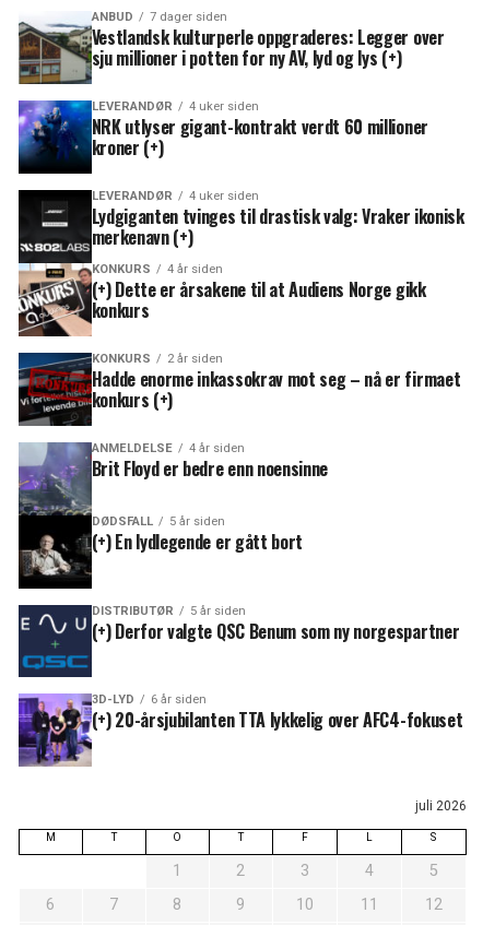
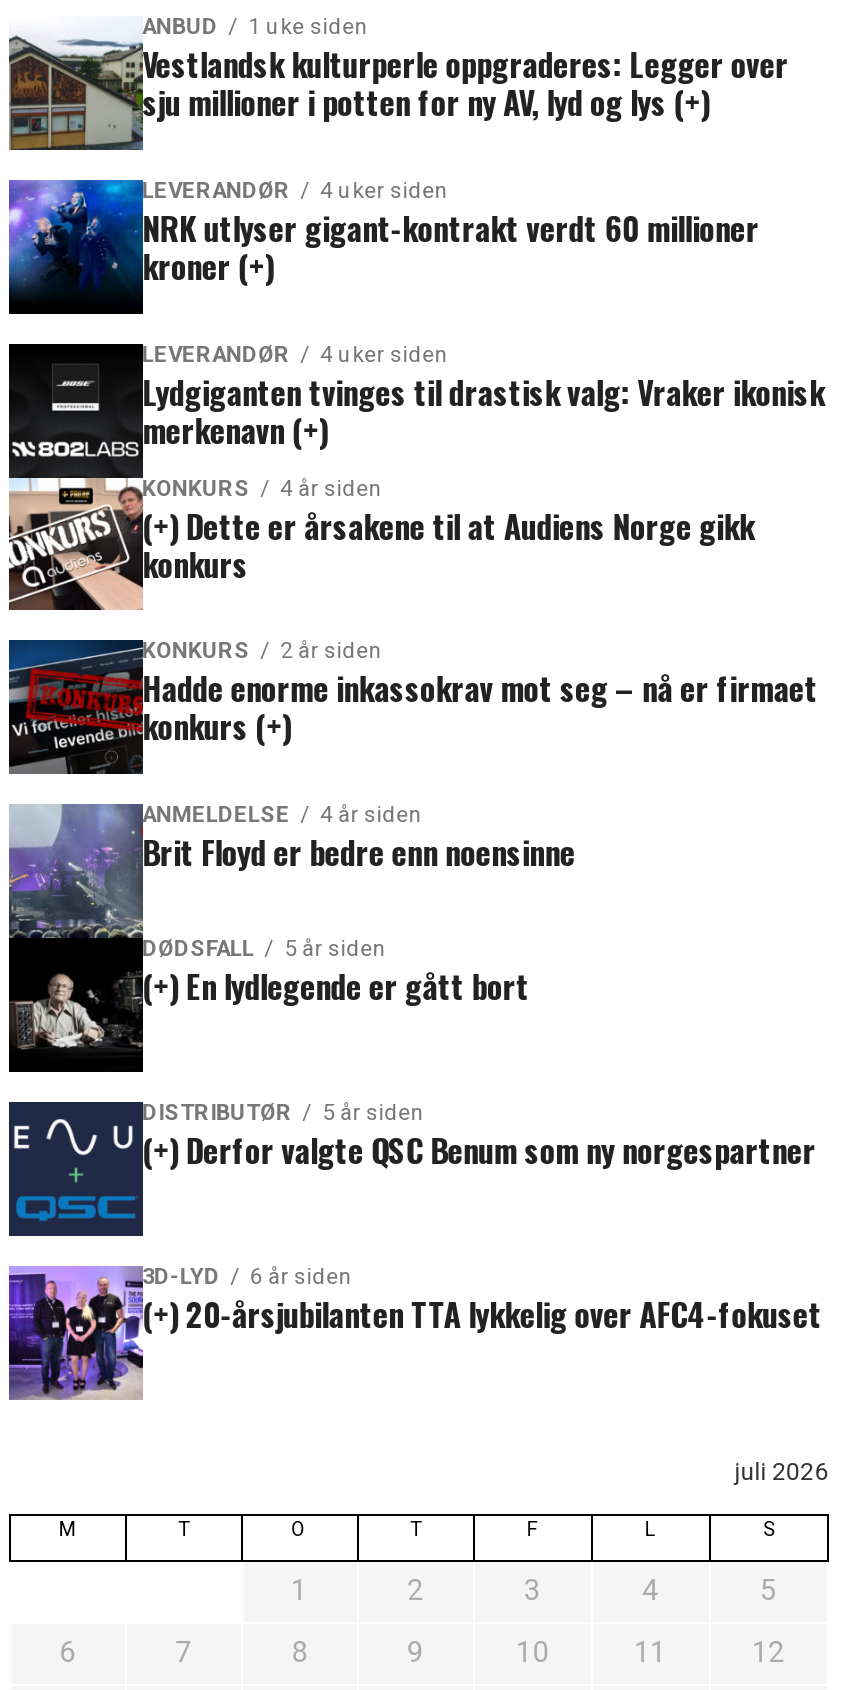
[91,10,227,24] ANBUD 7 dager siden -> [142,14,368,40] ANBUD 1 uke siden

